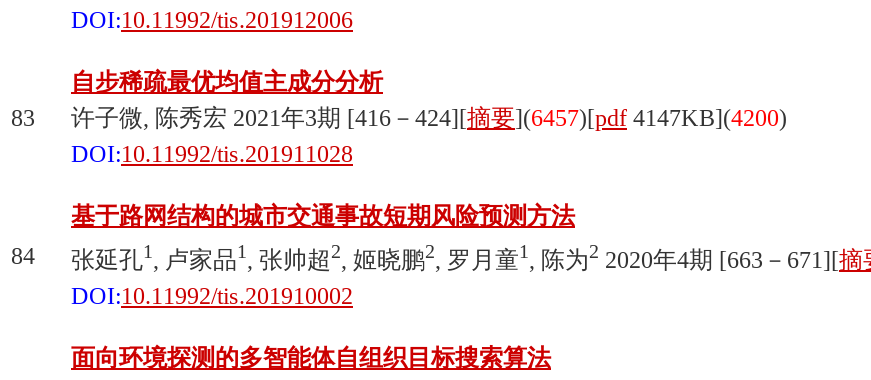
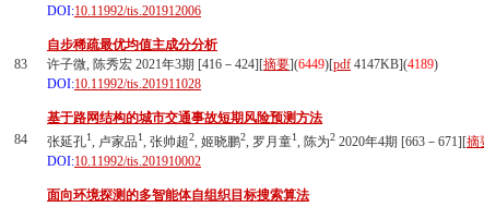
[71,104,787,132] 许子微, 陈秀宏 2021年3期 [416－424][摘要](6457)[pdf 4147KB](4200) -> [47,57,438,72] 许子微, 陈秀宏 2021年3期 [416－424][摘要](6449)[pdf 4147KB](4189)

